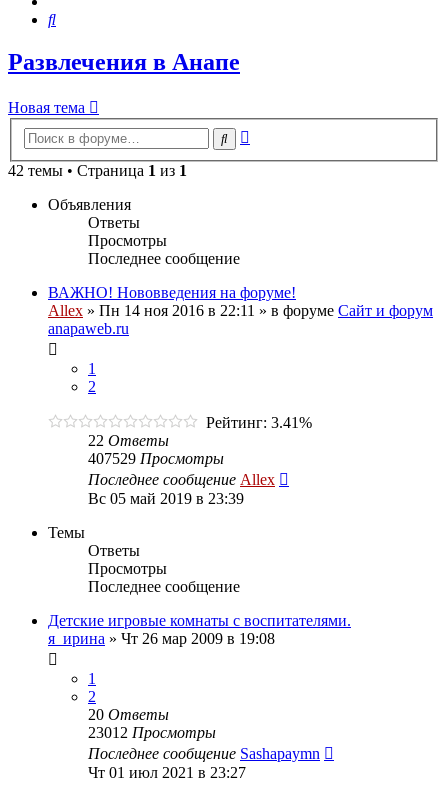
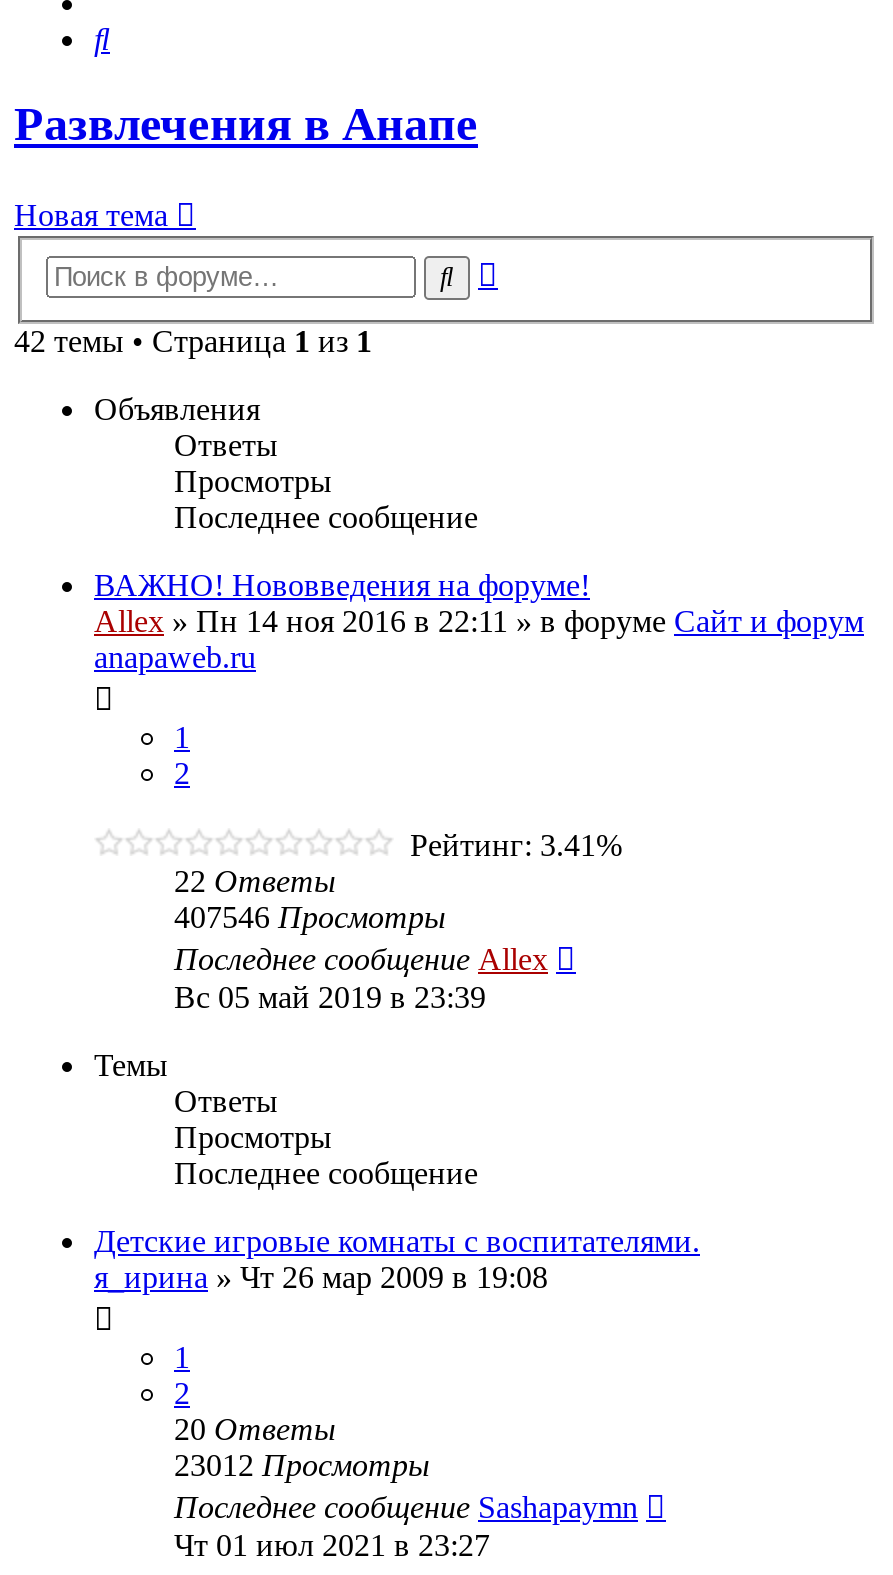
[88,450,224,467] 407529 Просмотры -> [174,900,446,934] 407546 Просмотры

